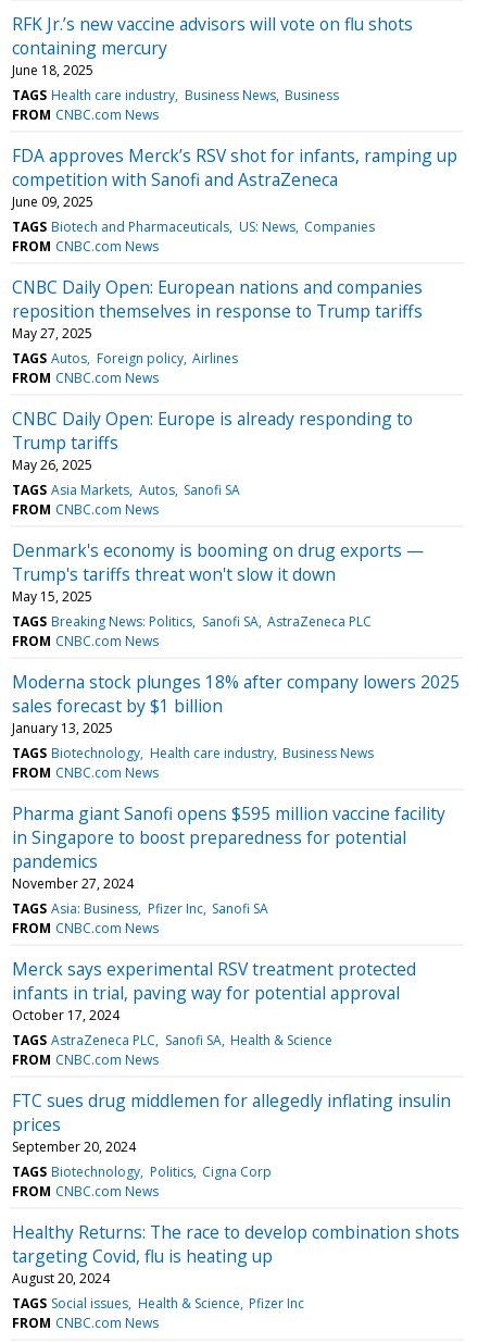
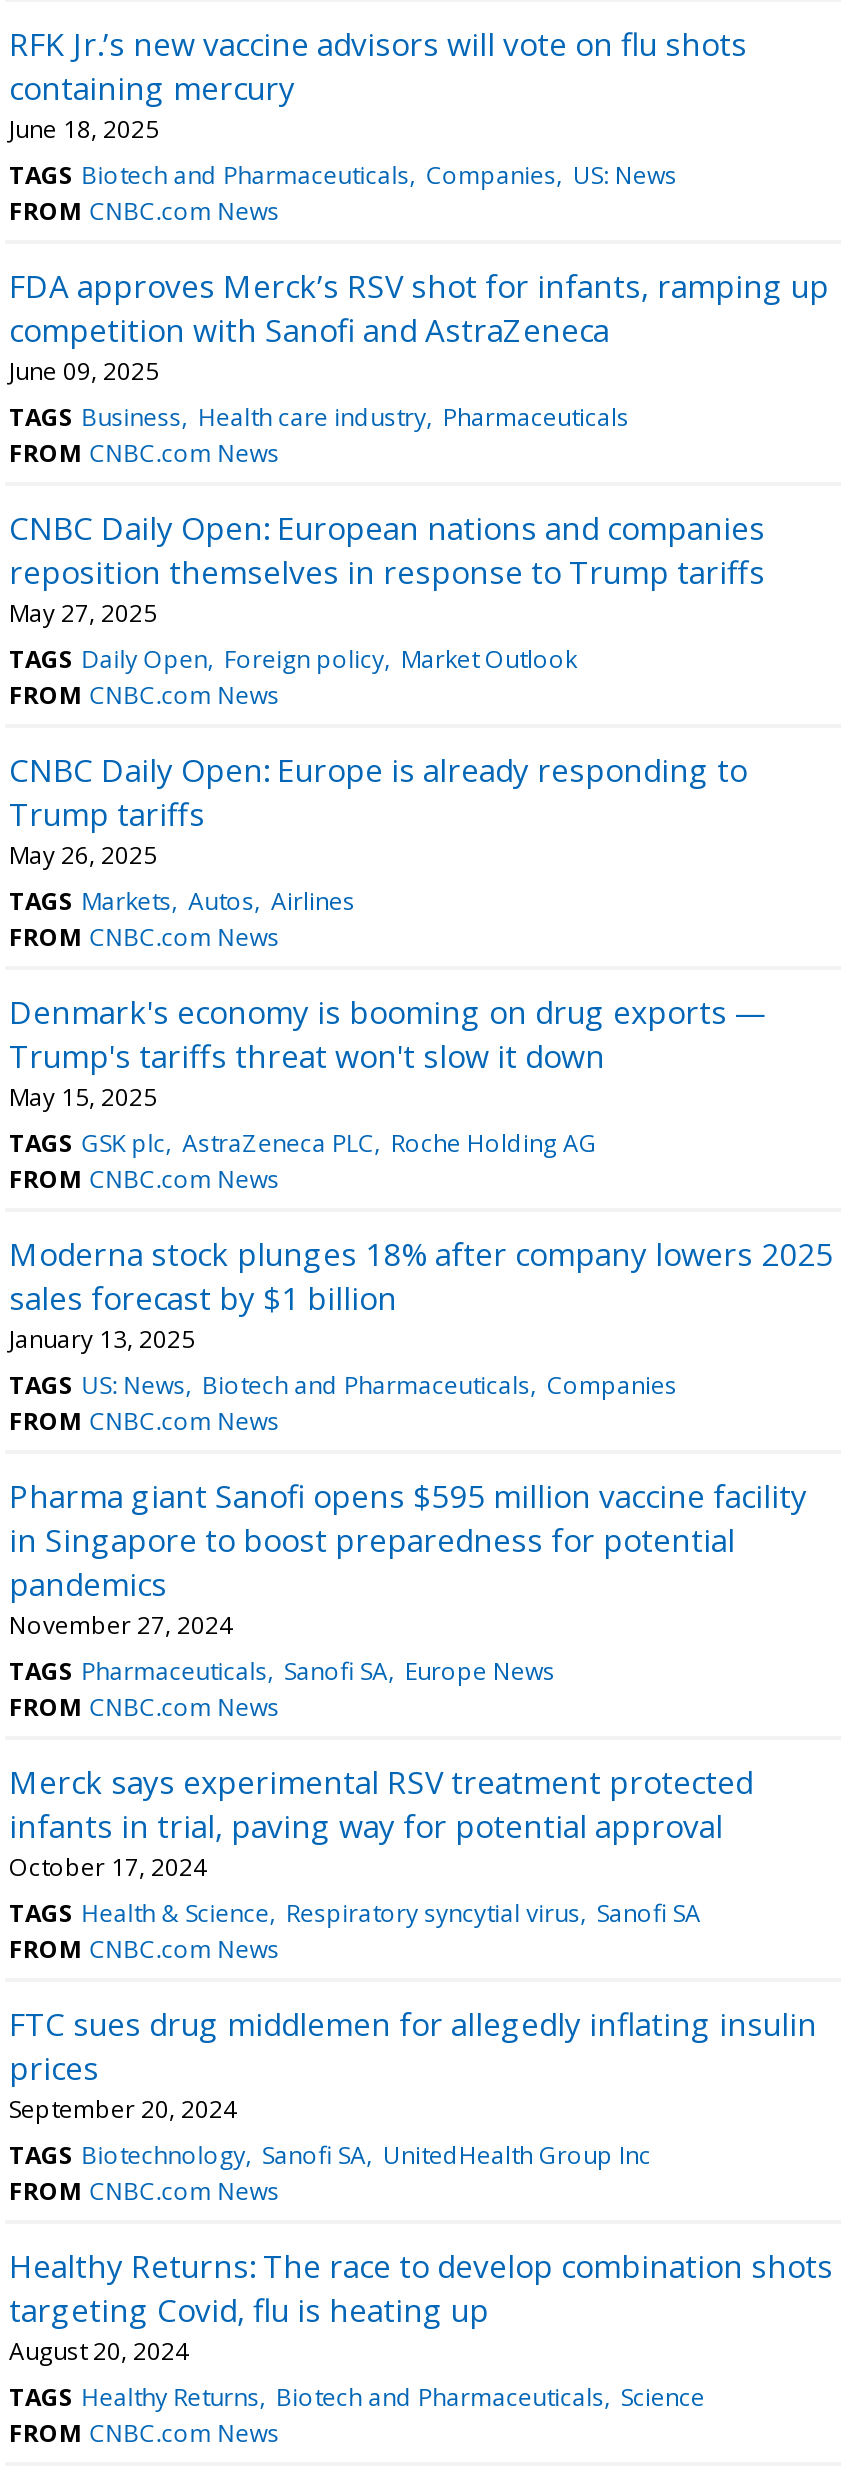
[12,86,339,104] TAGS Health care industry Business News Business -> [9,158,677,192] TAGS Biotech and Pharmaceuticals Companies US: News
[12,217,375,236] TAGS Biotech and Pharmaceuticals US: News Companies -> [9,400,629,434] TAGS Business Health care industry Pharmaceuticals
[12,349,238,367] TAGS Autos Foreign policy Airlines -> [9,642,577,676] TAGS Daily Open Foreign policy Market Outlook
[12,480,240,499] TAGS Asia Markets Autos Sanofi SA -> [9,884,355,918] TAGS Markets Autos Airlines
[12,612,371,631] TAGS Breaking News: Politics Sanofi SA AstraZeneca PLC -> [9,1126,597,1160] TAGS GSK plc AstraZeneca PLC Roche Holding AG
[12,744,374,762] TAGS Biotechnology Health care industry Business News -> [9,1368,677,1402] TAGS US: News Biotech and Pharmaceuticals Companies
[12,899,268,918] TAGS Asia: Business Pfizer Inc Sanofi SA -> [9,1654,555,1688] TAGS Pharmaceuticals Sanofi SA Europe News
[12,1031,332,1049] TAGS AstraZeneca PLC Sanofi SA Health & Science -> [9,1896,701,1930] TAGS Health & Science Respiratory syncytial virus Sanofi SA
[12,1162,271,1181] TAGS Biotechnology Politics Cigna Corp -> [9,2138,651,2172] TAGS Biotechnology Sanofi SA UnitedHealth Group Inc
[12,1294,304,1312] TAGS Social issues Health & Science Pfizer Inc -> [9,2380,705,2414] TAGS Healthy Returns Biotech and Pharmaceuticals Science

